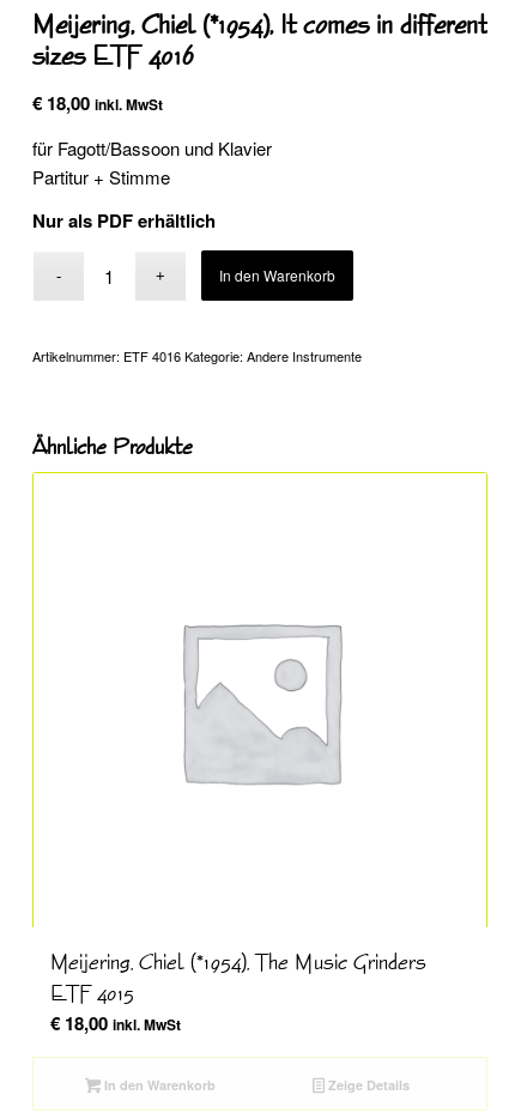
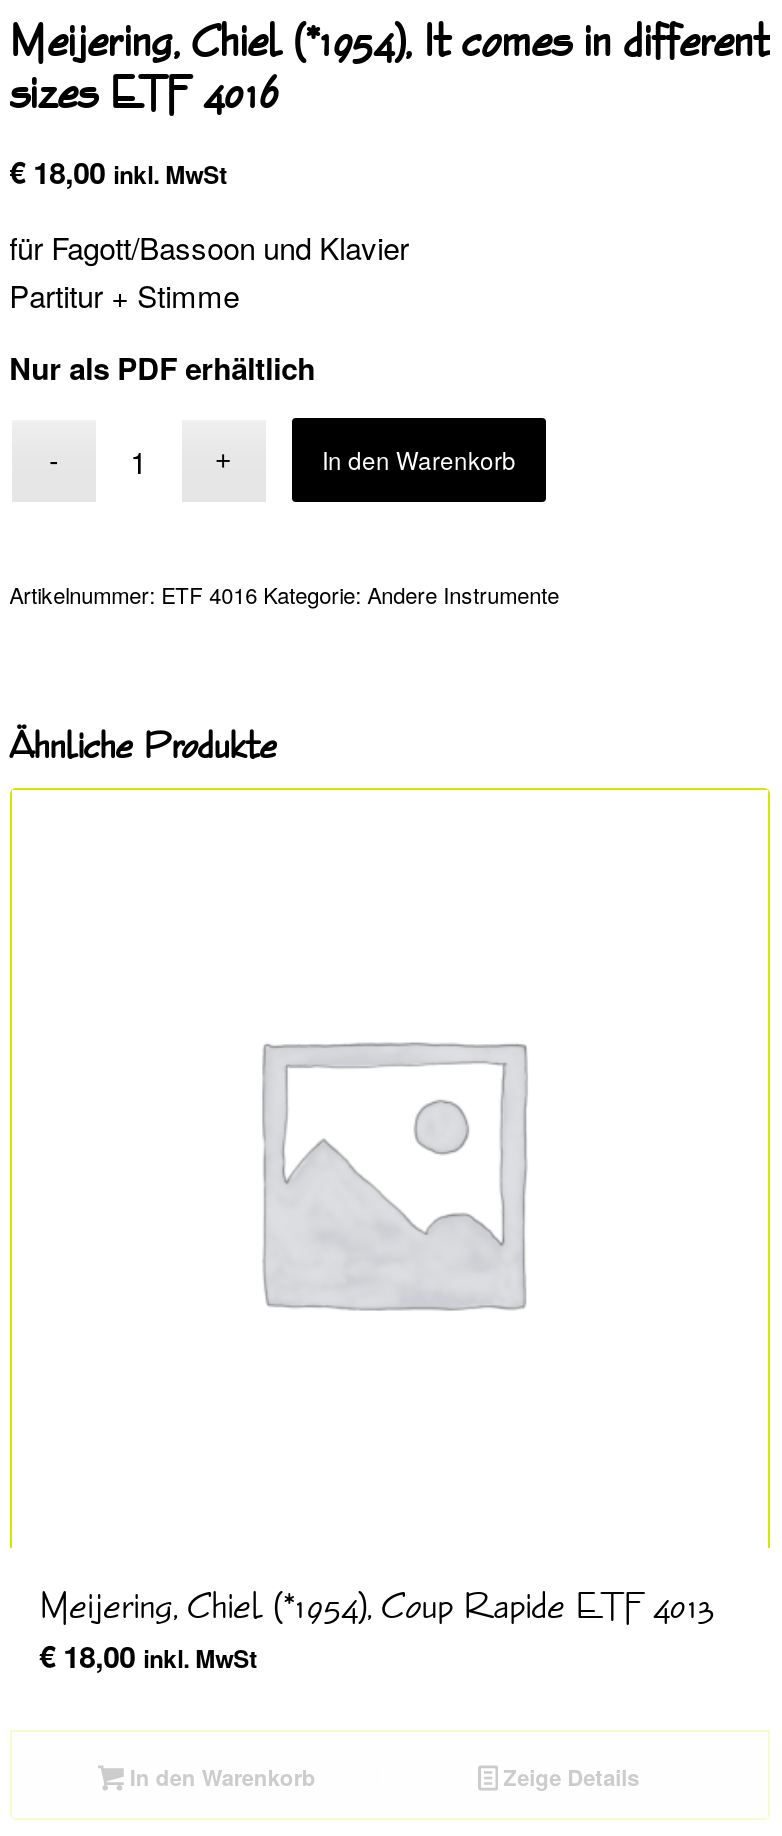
[50,947,426,1006] Meijering, Chiel (*1954), The Music Grinders | ETF 4015 -> [39,1582,713,1628] Meijering, Chiel (*1954), Coup Rapide ETF 4013

